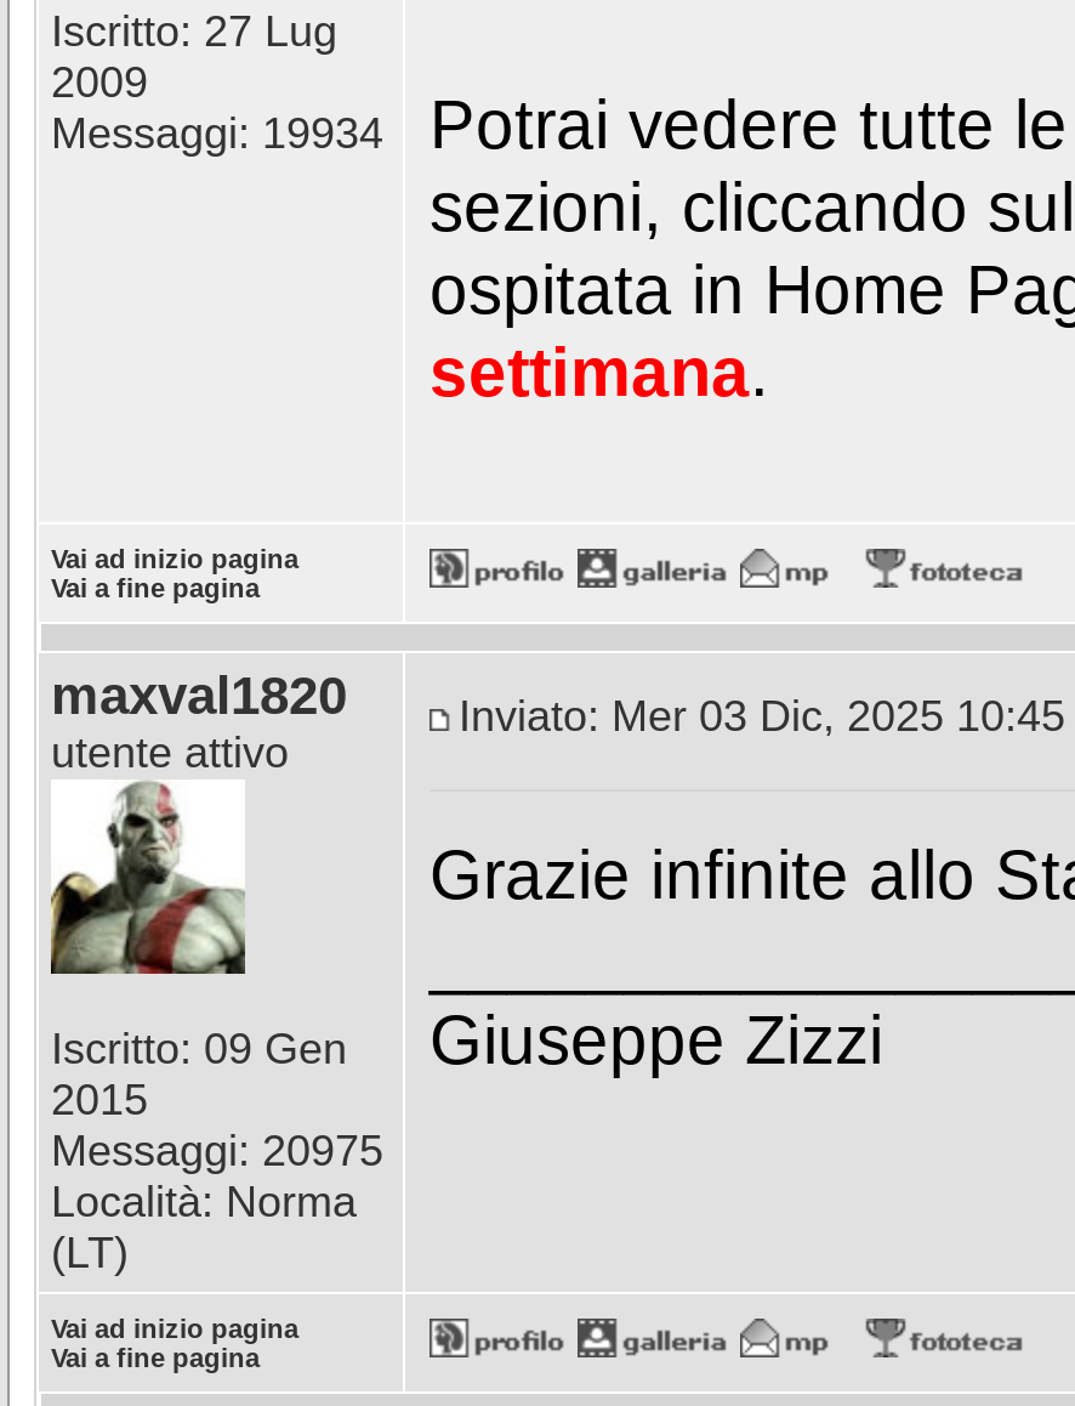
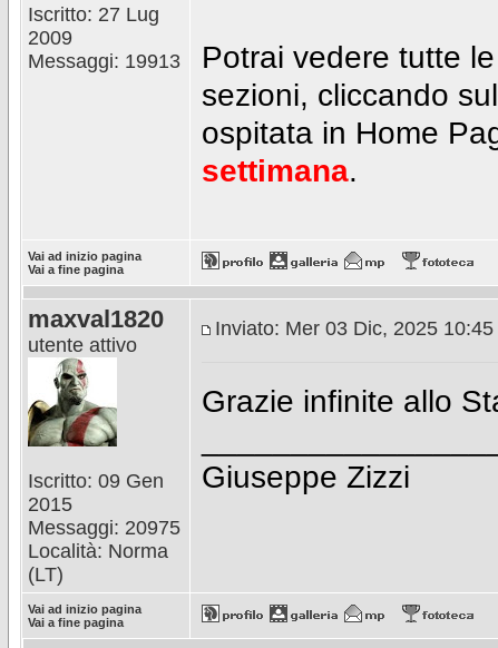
[51,109,383,158] Messaggi: 19934 -> [28,50,180,72] Messaggi: 19913

